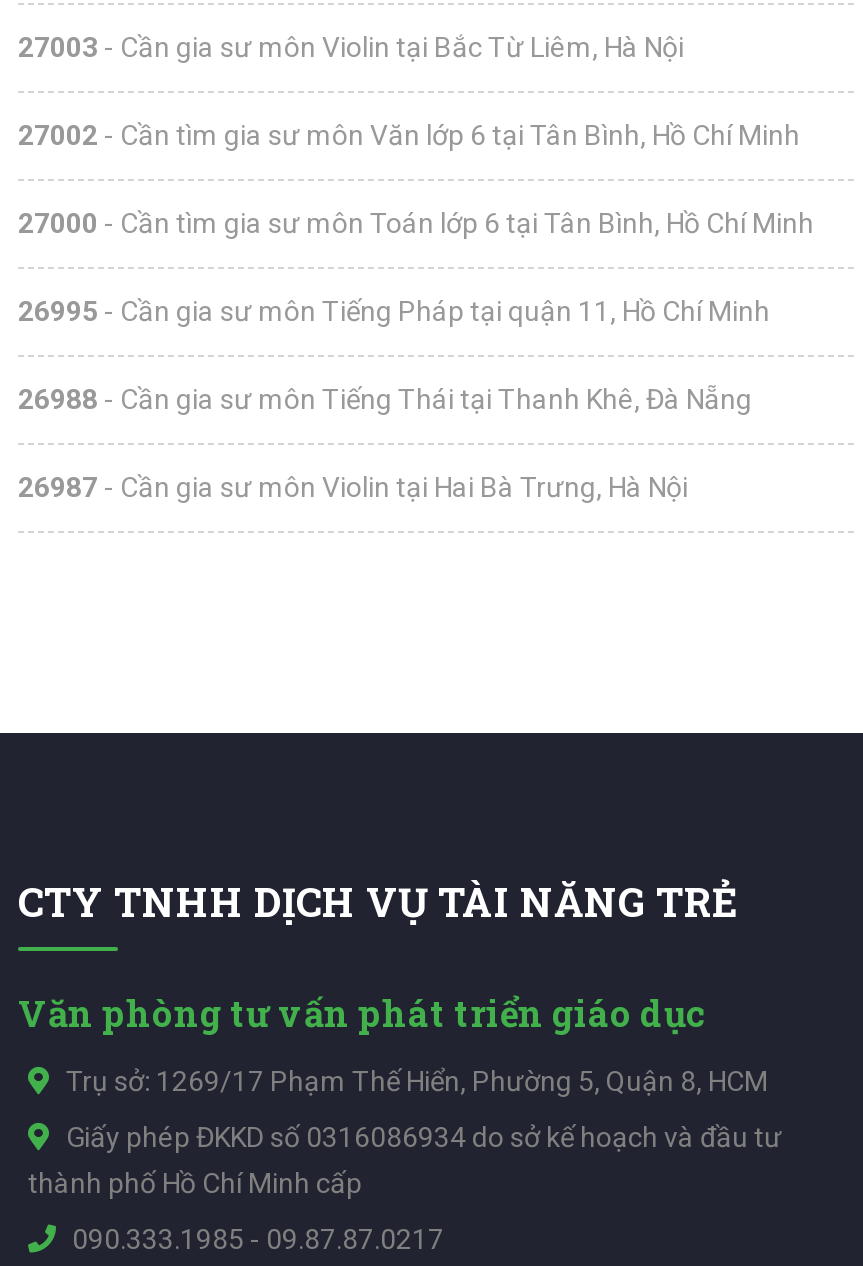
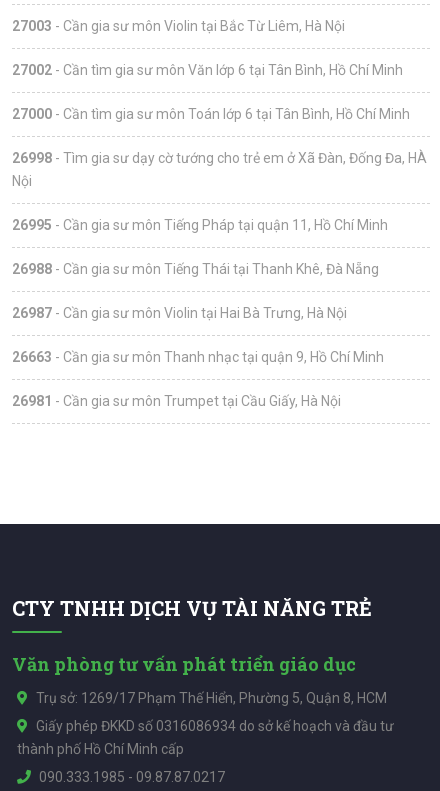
none -> [12,150,427,189] 26998 - Tìm gia sư dạy cờ tướng cho trẻ em ở Xã Đàn, Đống Đa, HÀ | Nội
none -> [12,349,384,409] 26663 - Cần gia sư môn Thanh nhạc tại quận 9, Hồ Chí Minh | 26981 - Cần gia sư môn Trumpet tại Cầu Giấy, Hà Nội

